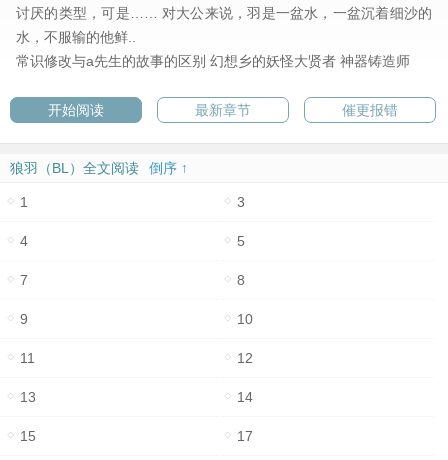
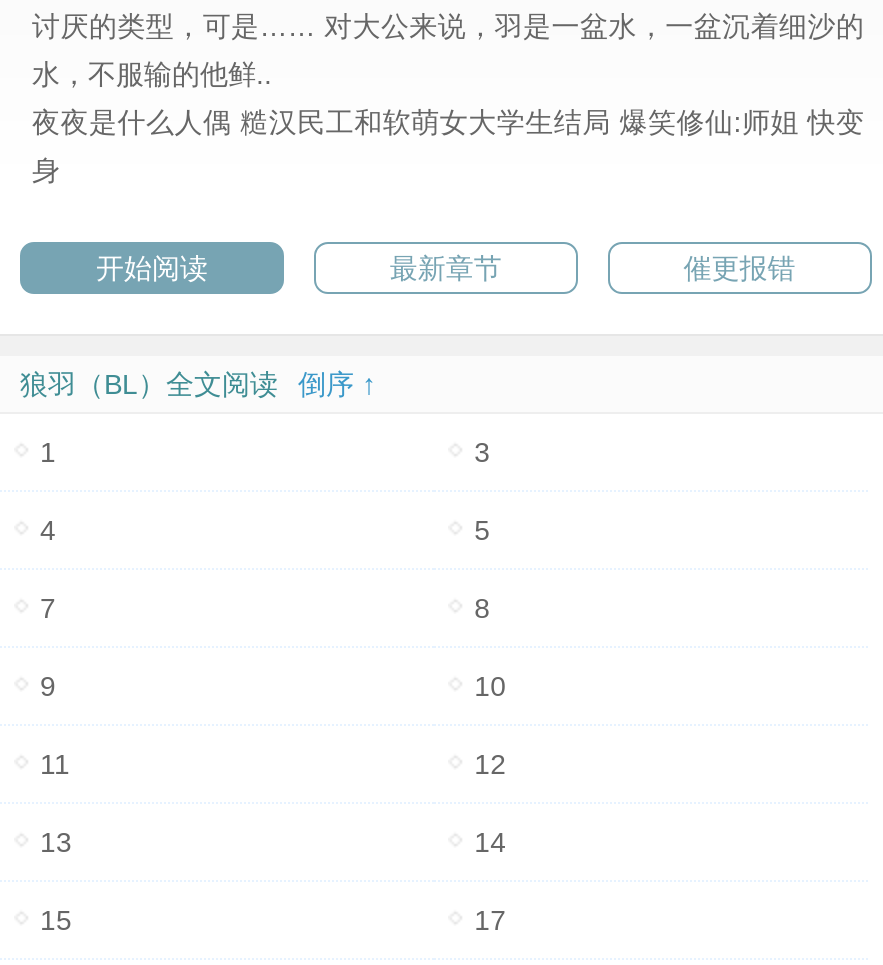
[16,53,410,69] 常识修改与a先生的故事的区别 幻想乡的妖怪大贤者 神器铸造师 -> [32,107,864,187] 夜夜是什么人偶 糙汉民工和软萌女大学生结局 爆笑修仙:师姐 快变 | 身

